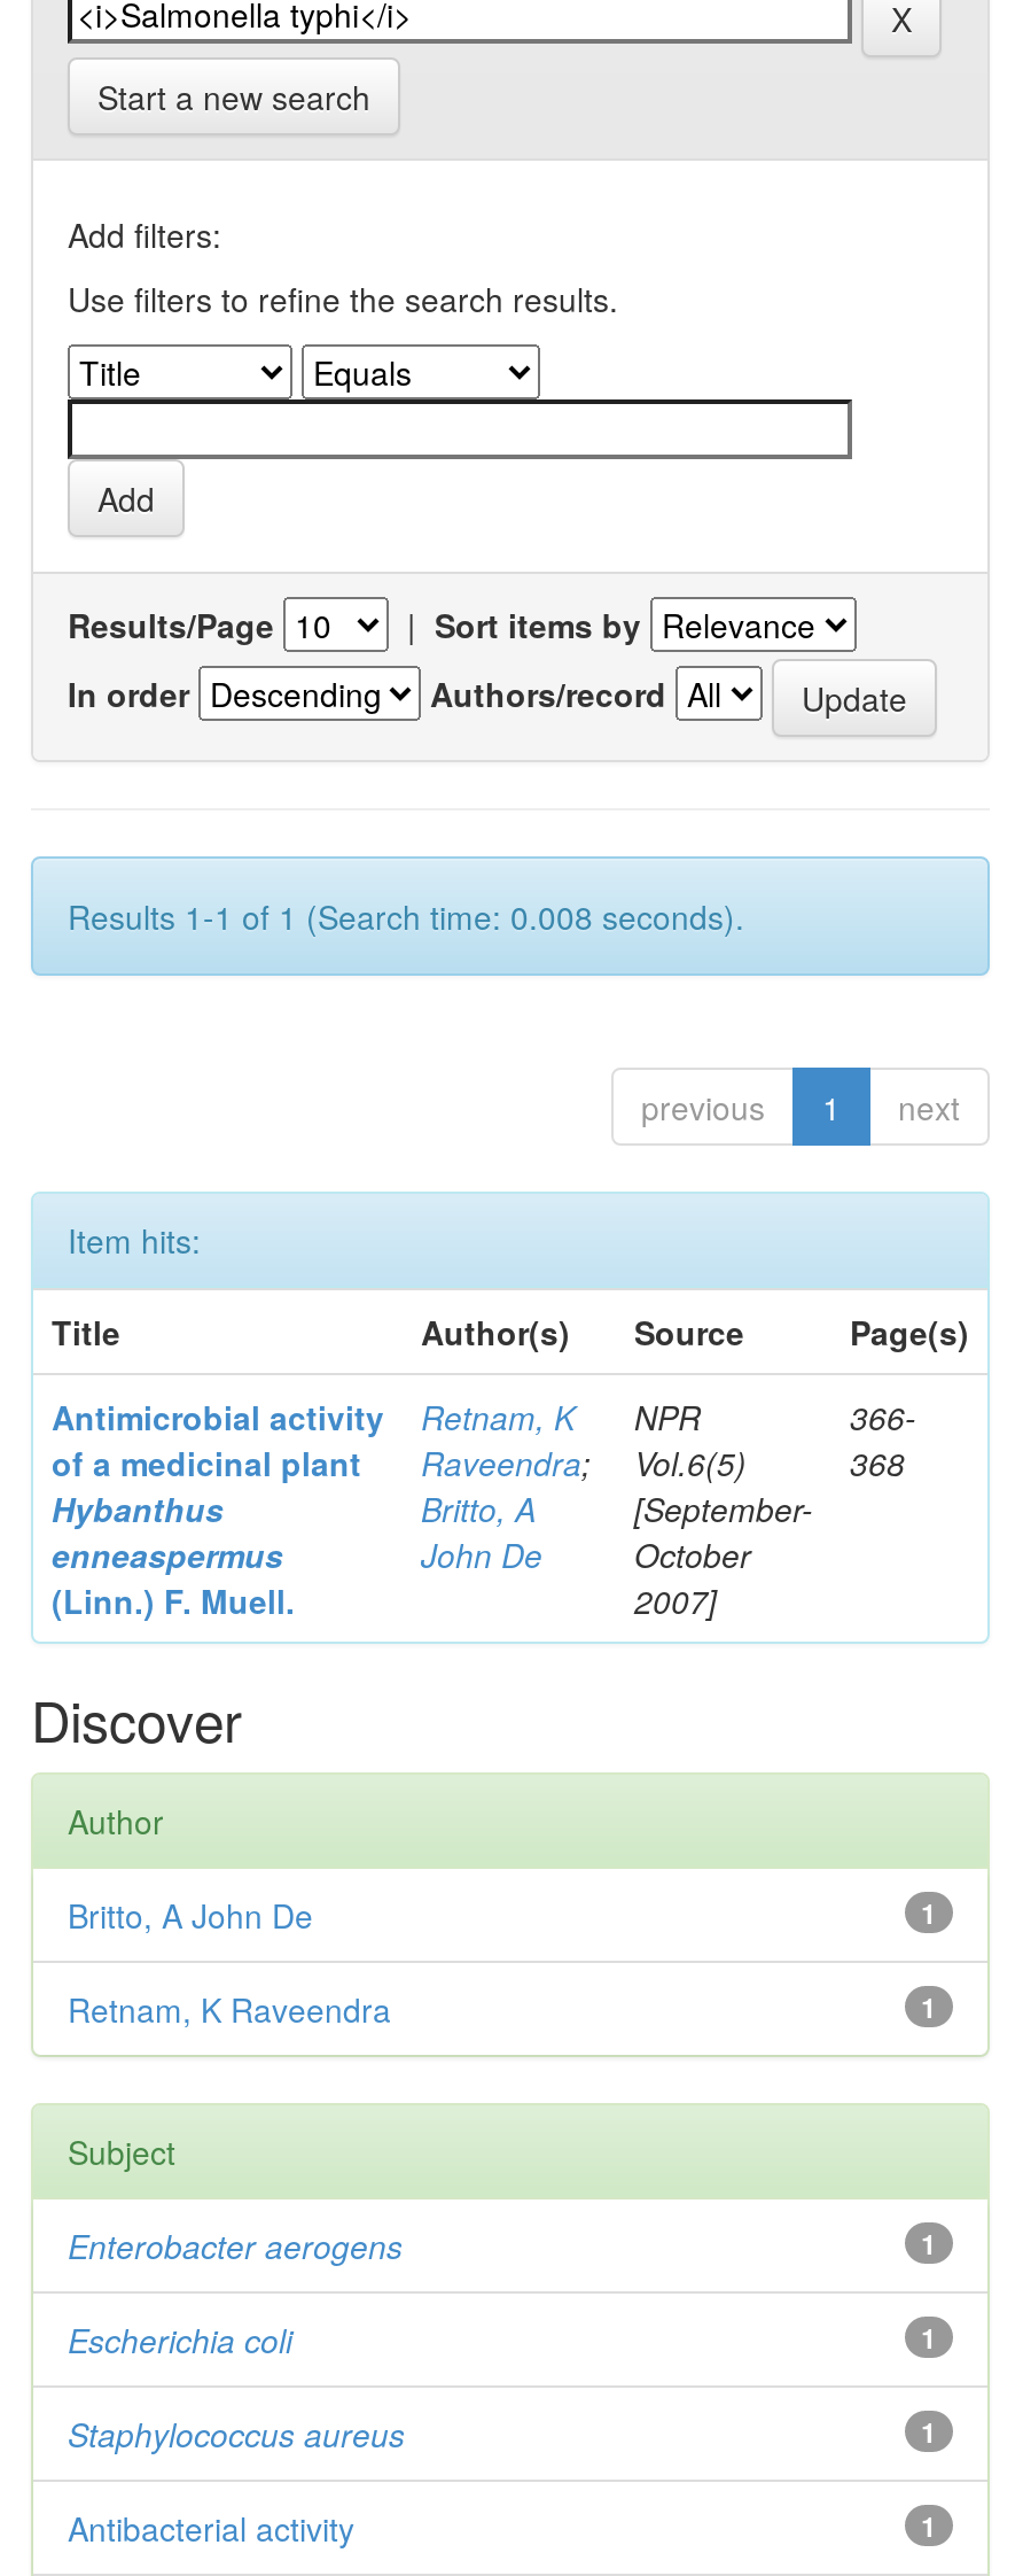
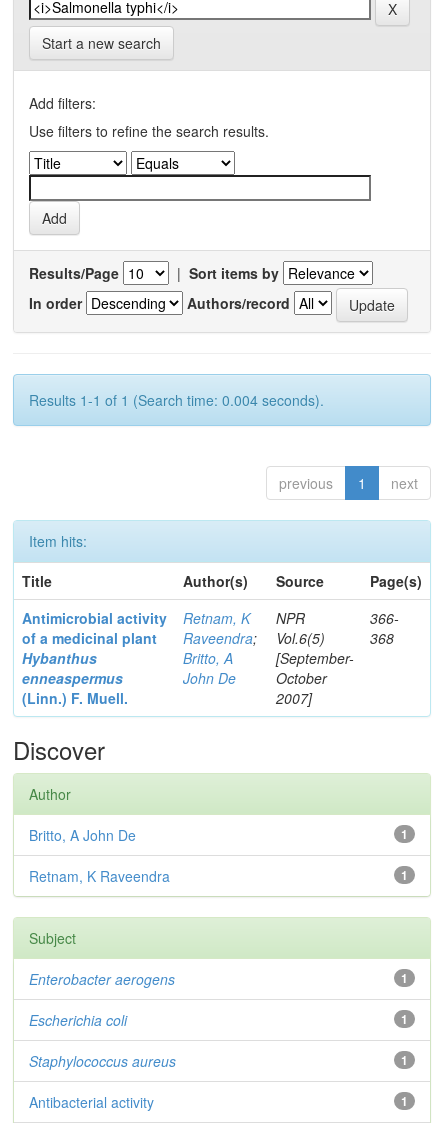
[68,893,744,939] Results 1-1 of 1 (Search time: 0.008 seconds). -> [29,390,324,410] Results 1-1 of 1 (Search time: 0.004 seconds).

